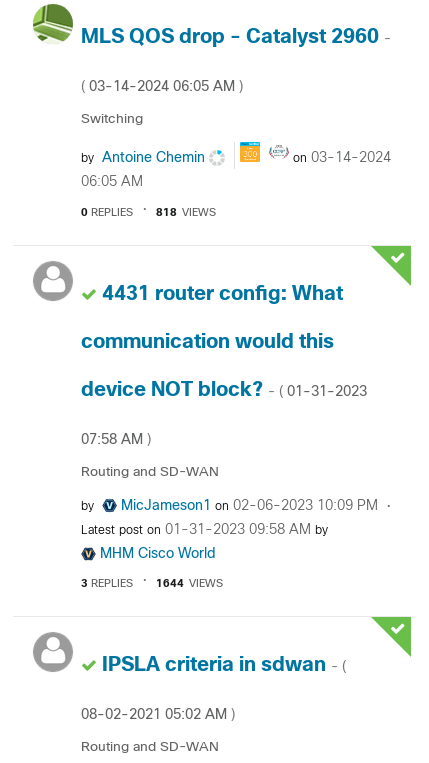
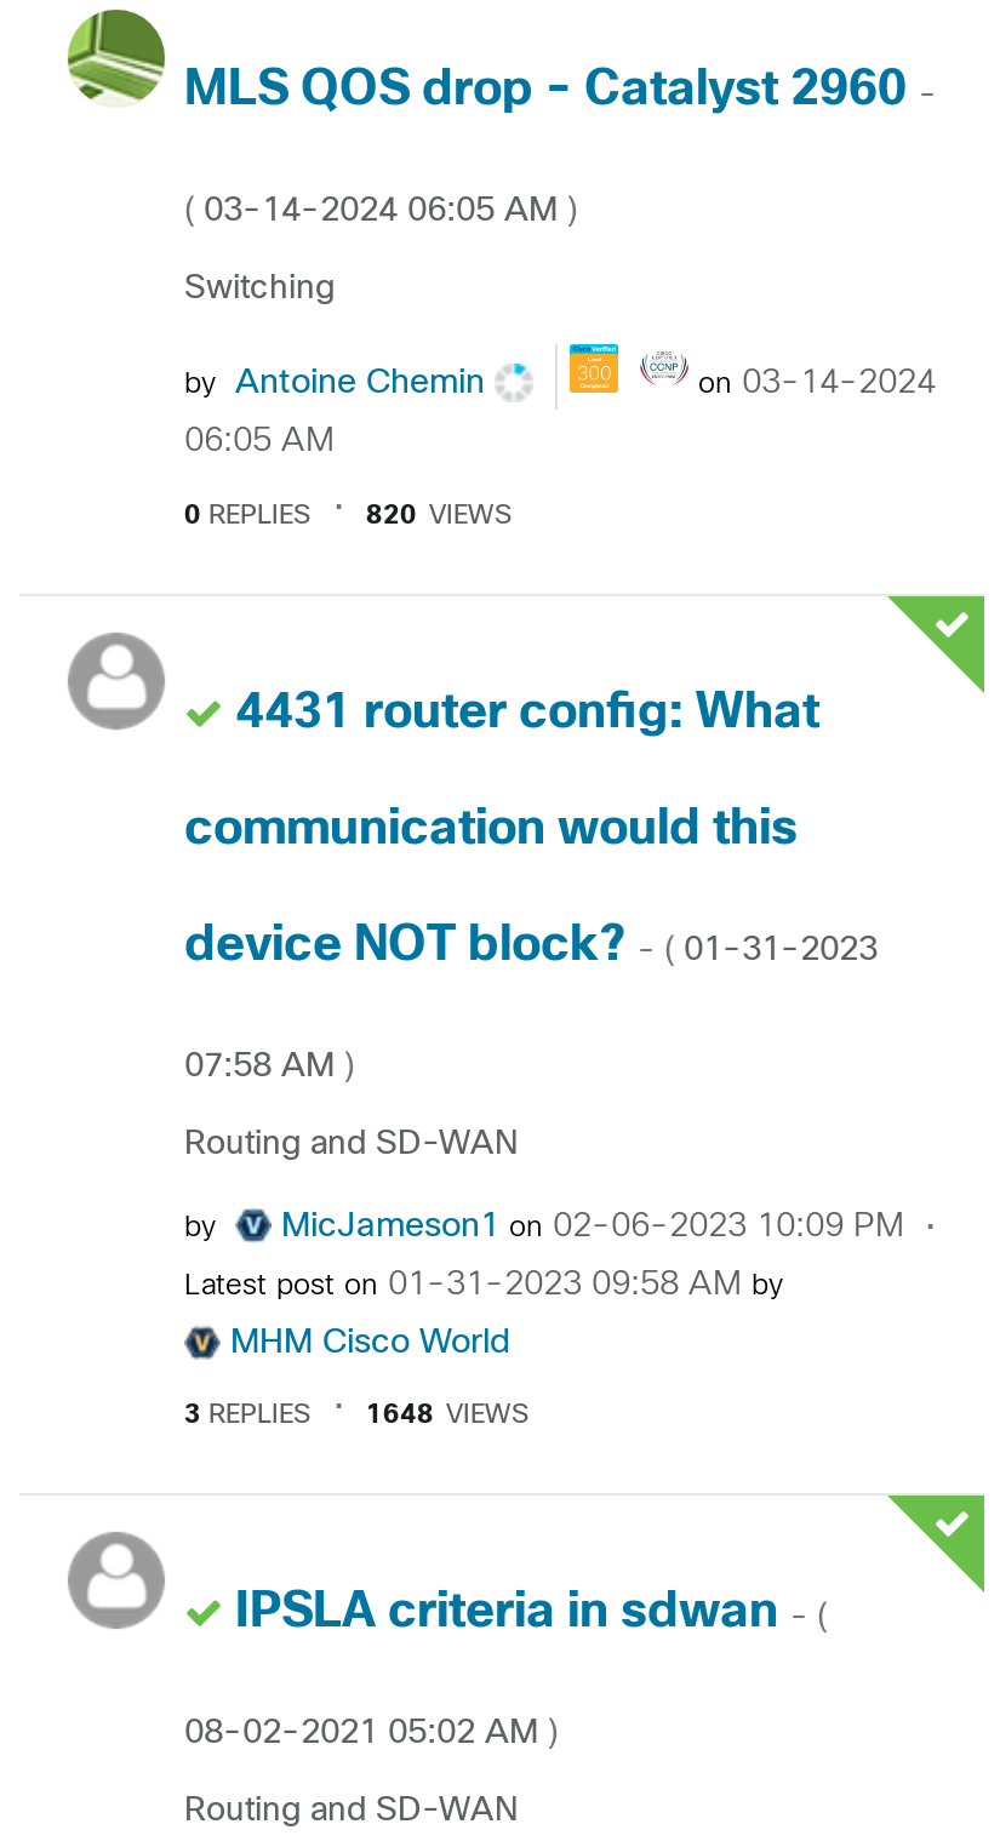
[156,207,216,217] 818 VIEWS -> [366,503,512,527] 820 VIEWS
[156,579,223,589] 1644 VIEWS -> [366,1403,528,1428] 1648 VIEWS

